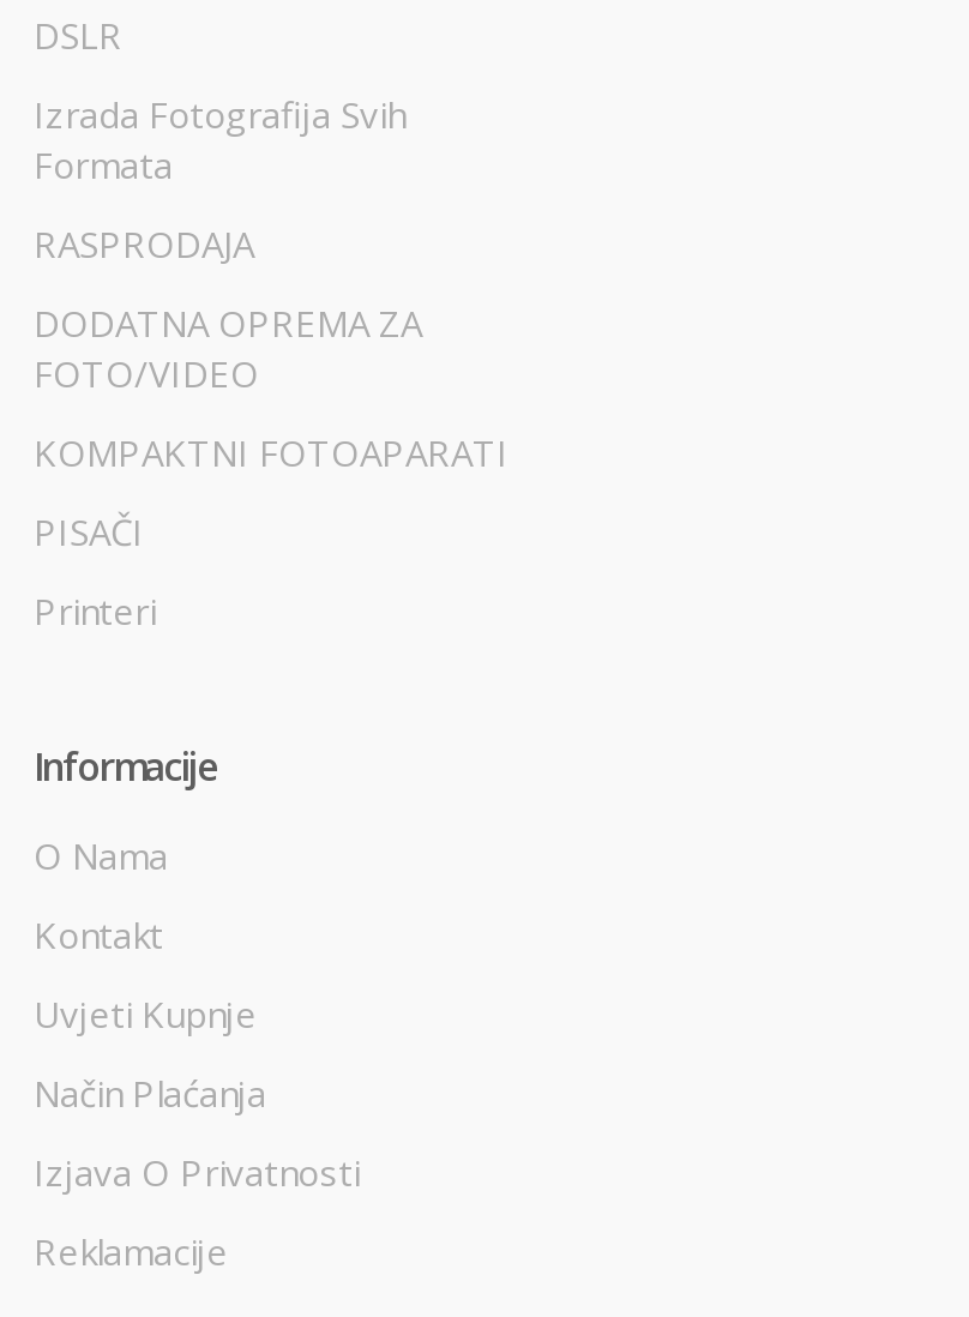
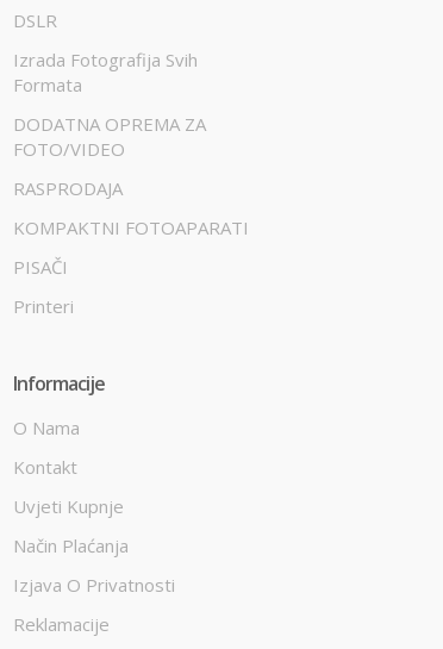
moved [34,220,254,267] -> [13,176,123,200]: RASPRODAJA
moved [34,299,422,397] -> [13,112,206,161]: DODATNA OPREMA ZA | FOTO/VIDEO

